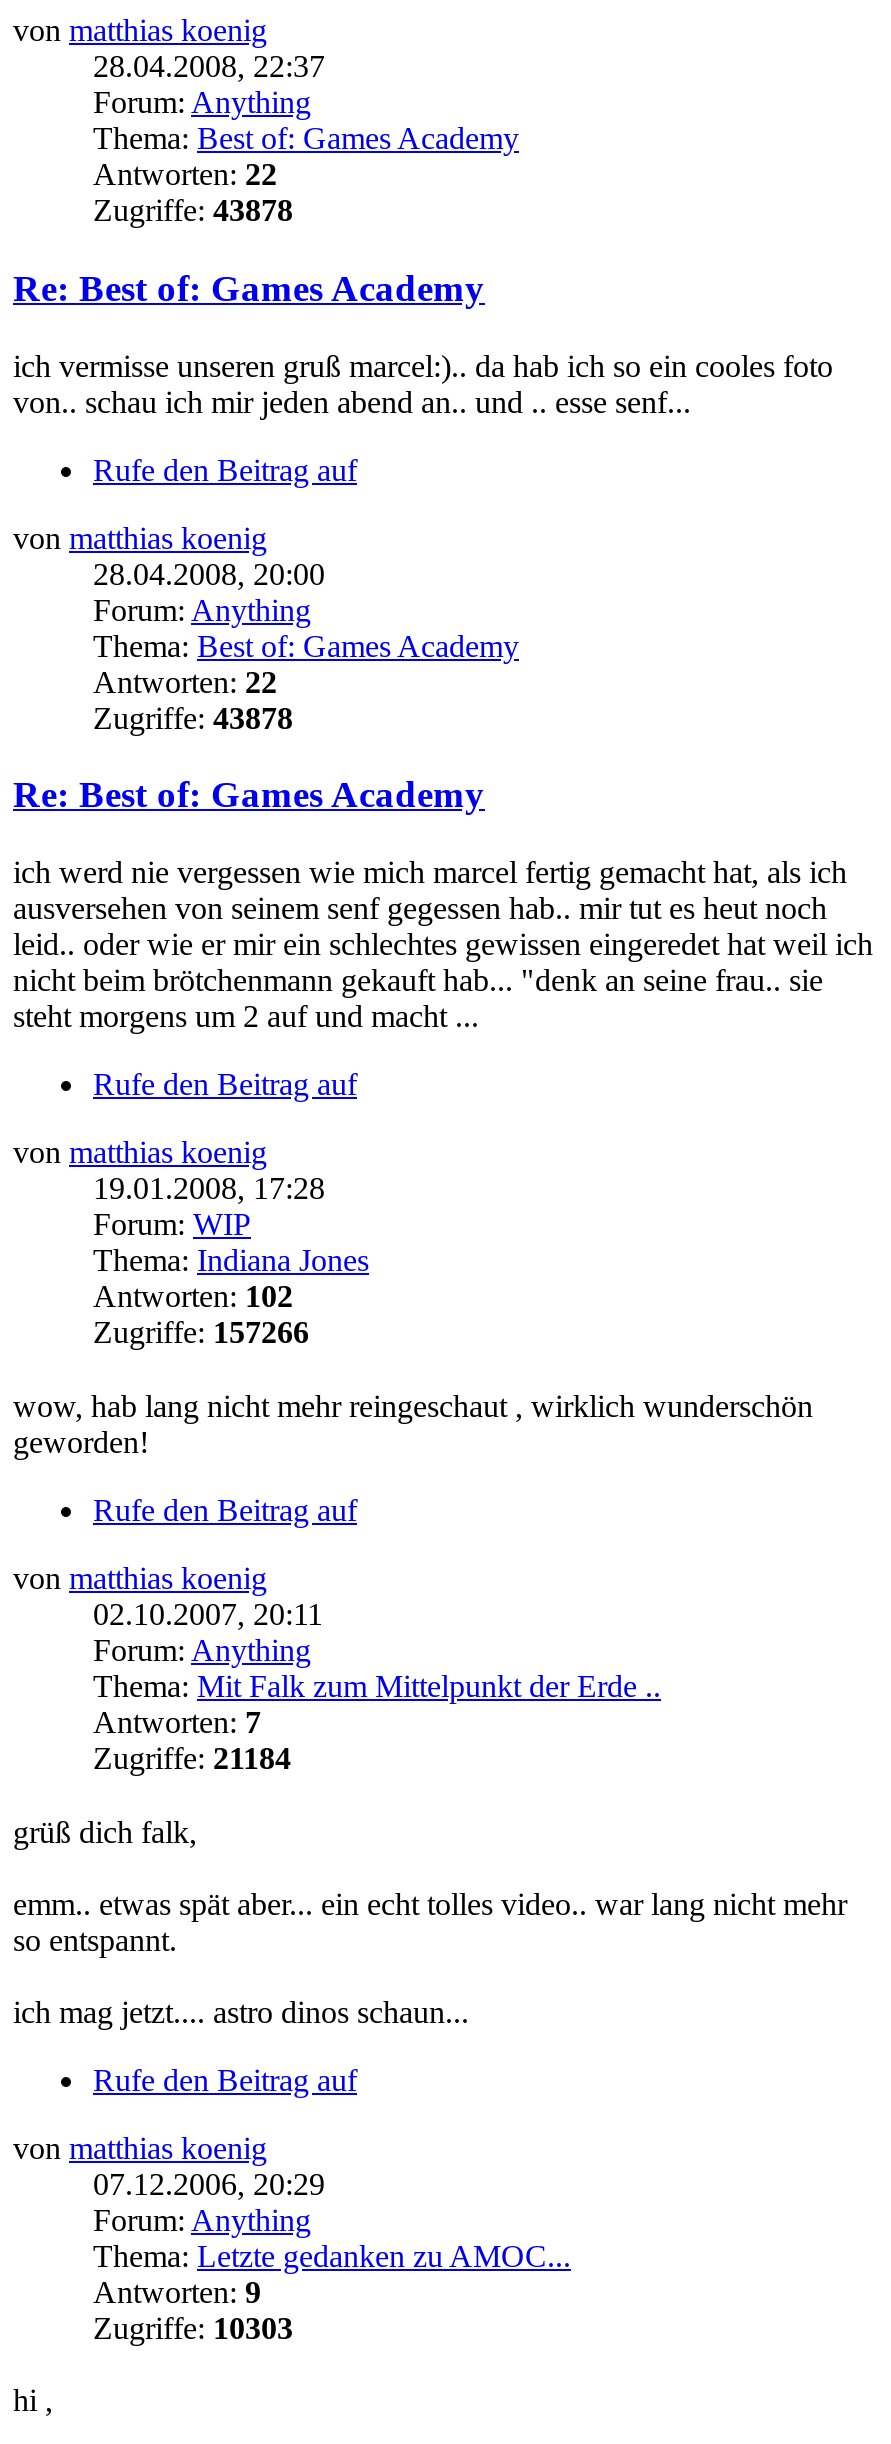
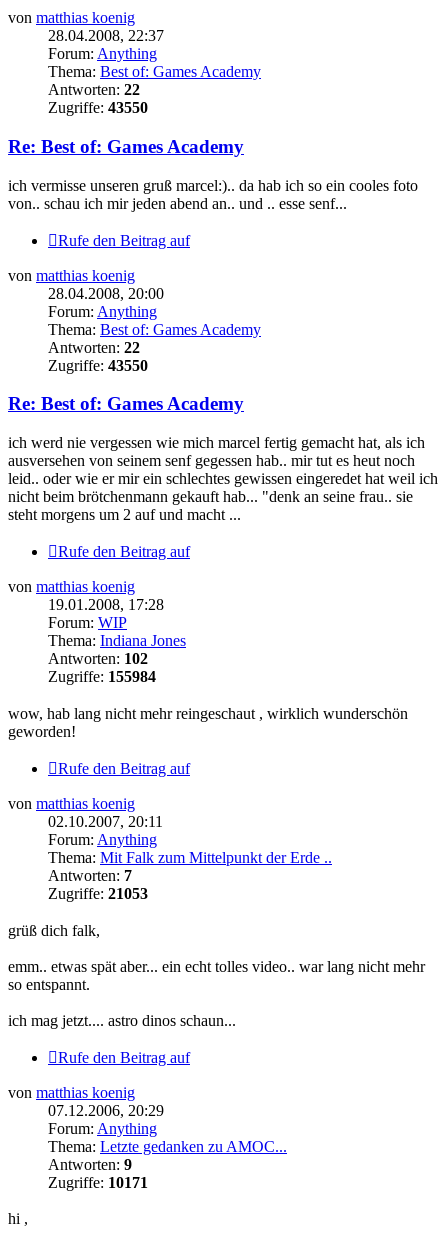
[93,194,293,228] Zugriffe: 43878 -> [48,99,148,116] Zugriffe: 43550
[93,701,293,735] Zugriffe: 43878 -> [48,357,148,374] Zugriffe: 43550
[93,1315,309,1349] Zugriffe: 157266 -> [48,668,156,685] Zugriffe: 155984
[93,1741,291,1775] Zugriffe: 21184 -> [48,885,148,902] Zugriffe: 21053
[93,2310,293,2344] Zugriffe: 10303 -> [48,1174,148,1191] Zugriffe: 10171

